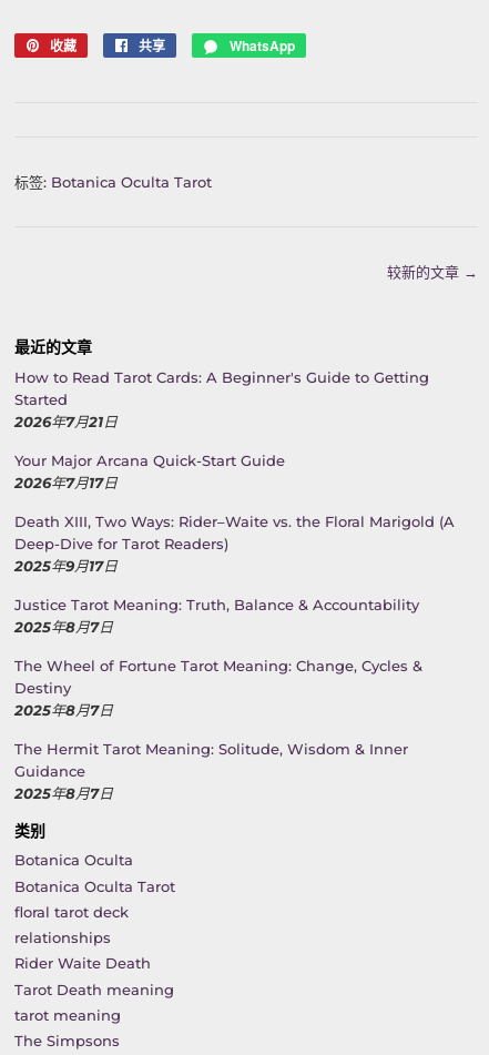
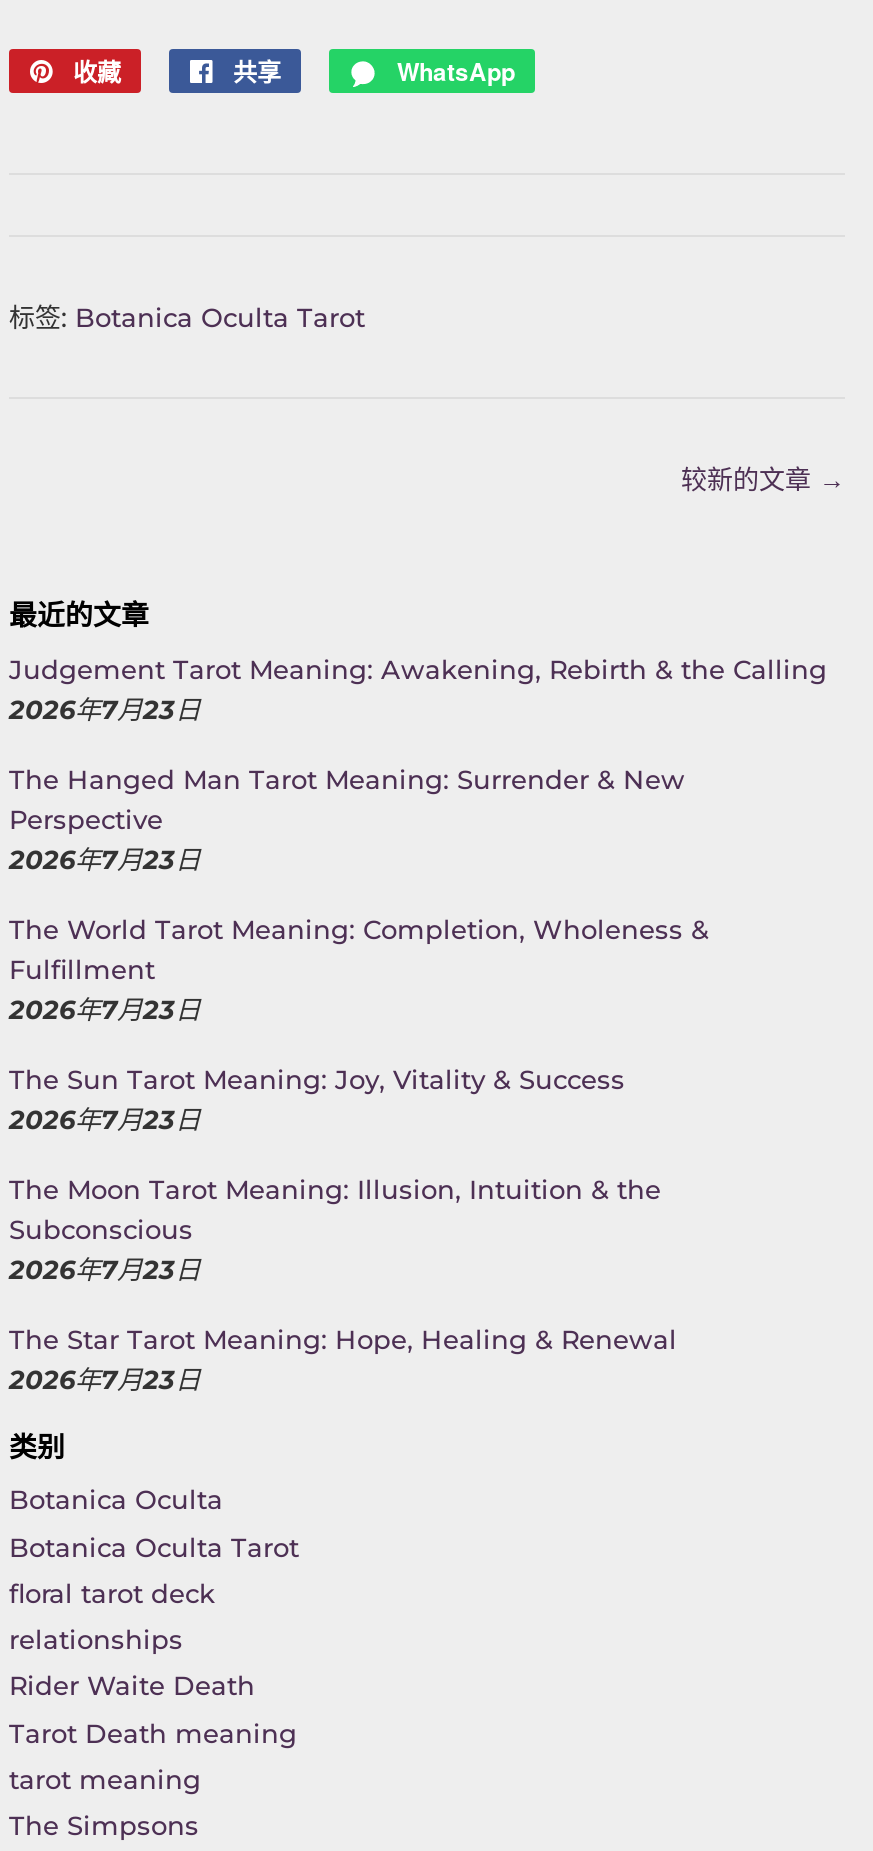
[14,368,429,430] How to Read Tarot Cards: A Beginner's Guide to Getting | Started | 2026年7月21日 -> [9,652,827,724] Judgement Tarot Meaning: Awakening, Rebirth & the Calling | 2026年7月23日
[14,451,285,491] Your Major Arcana Quick-Start Guide | 2026年7月17日 -> [9,762,685,874] The Hanged Man Tarot Meaning: Surrender & New | Perspective | 2026年7月23日
[14,512,455,574] Death XIII, Two Ways: Rider–Waite vs. the Floral Marigold (A | Deep-Dive for Tarot Readers) | 2025年9月17日 -> [9,912,709,1024] The World Tarot Meaning: Completion, Wholeness & | Fulfillment | 2026年7月23日
[14,595,419,635] Justice Tarot Meaning: Truth, Balance & Accountability | 2025年8月7日 -> [9,1062,625,1134] The Sun Tarot Meaning: Joy, Vitality & Success | 2026年7月23日
[14,656,422,718] The Wheel of Fortune Tarot Meaning: Change, Cycles & | Destiny | 2025年8月7日 -> [9,1172,661,1284] The Moon Tarot Meaning: Illusion, Intuition & the | Subconscious | 2026年7月23日
[14,739,408,802] The Hermit Tarot Meaning: Solitude, Wisdom & Inner | Guidance | 2025年8月7日 -> [9,1322,677,1394] The Star Tarot Meaning: Hope, Healing & Renewal | 2026年7月23日

